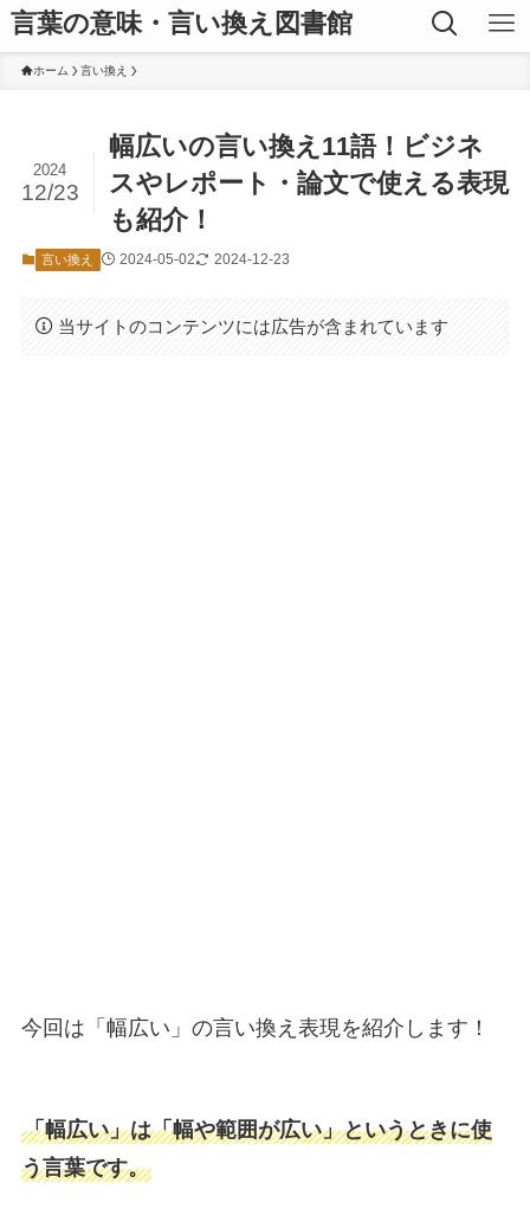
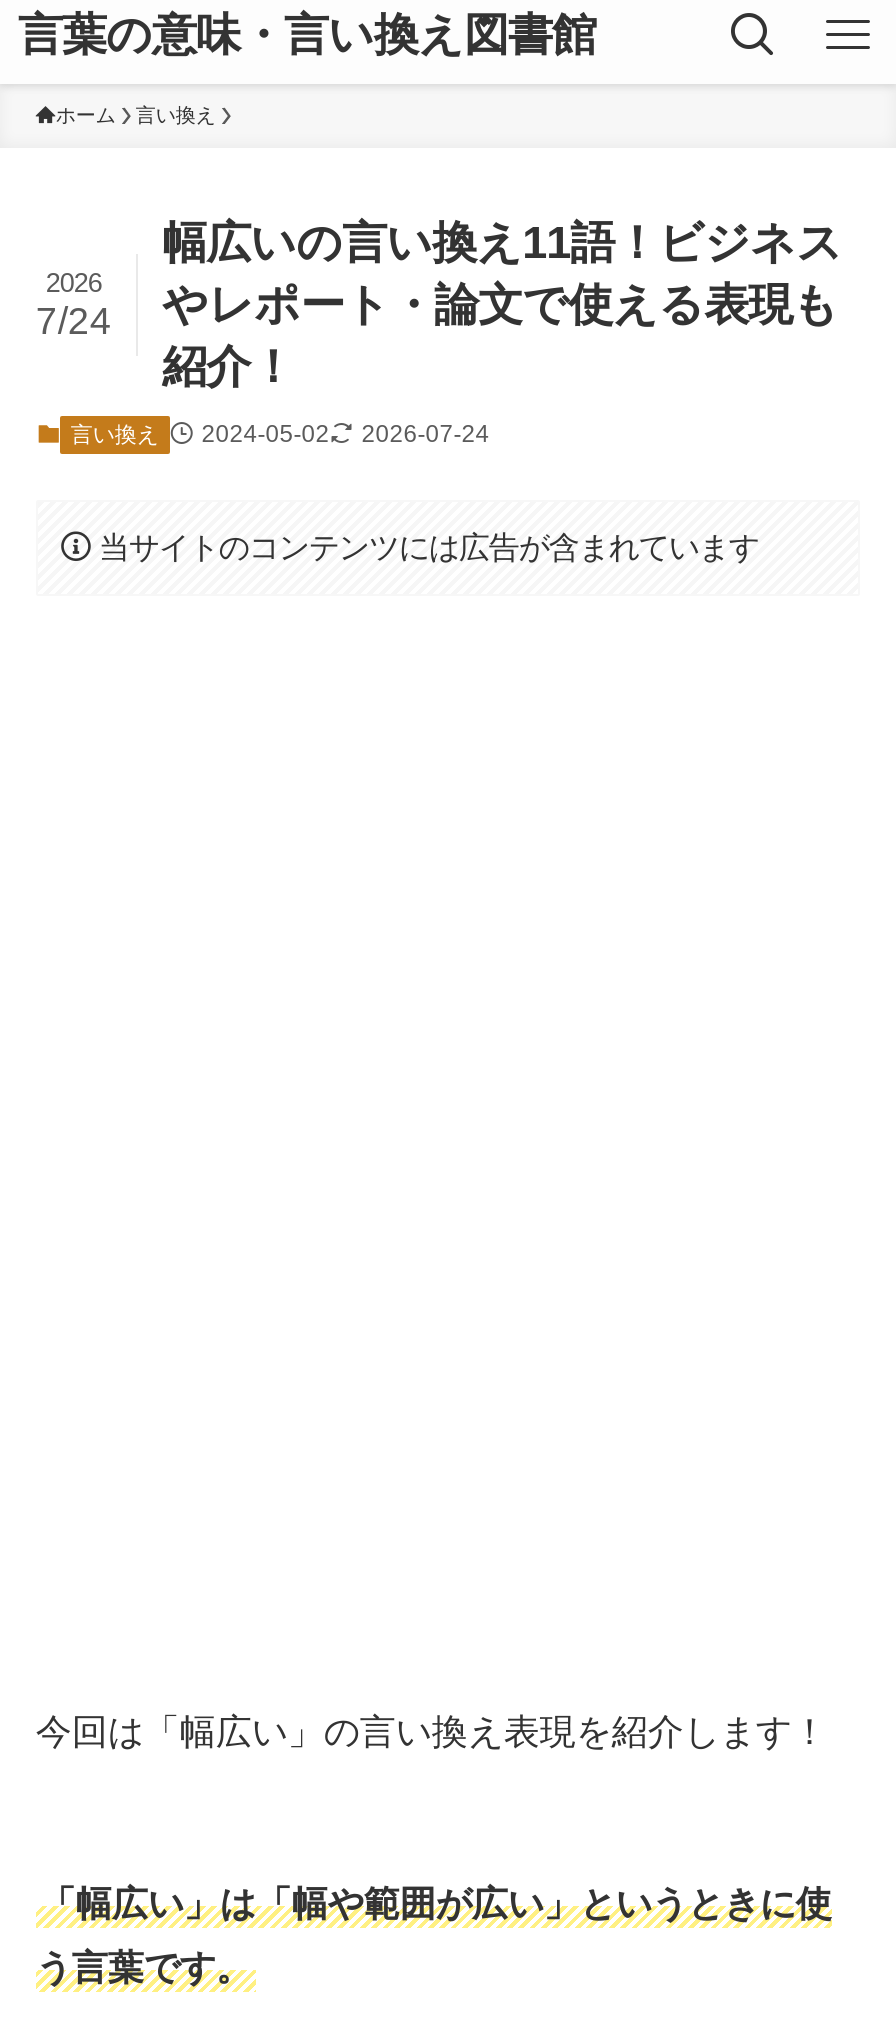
[21,161,79,205] 2024 | 12/23 -> [36,268,112,342] 2026 | 7/24
[42,251,289,268] 言い換え 2024-05-02 2024-12-23 -> [71,420,489,448] 言い換え 2024-05-02 2026-07-24

